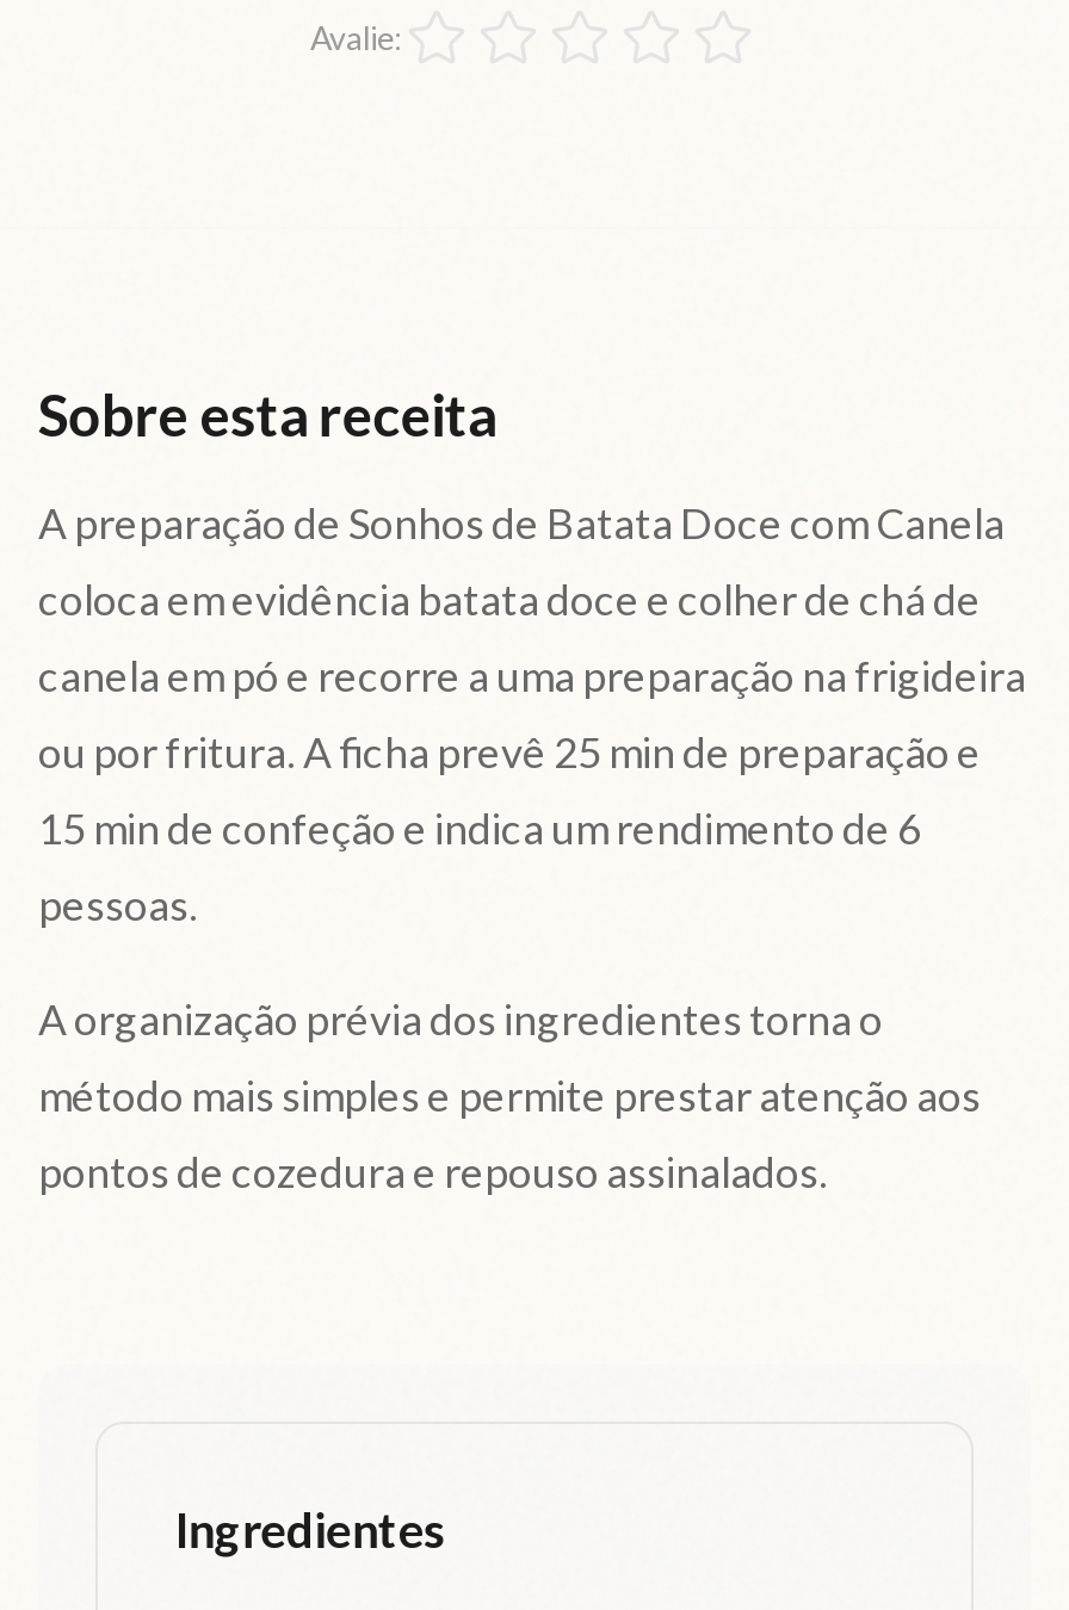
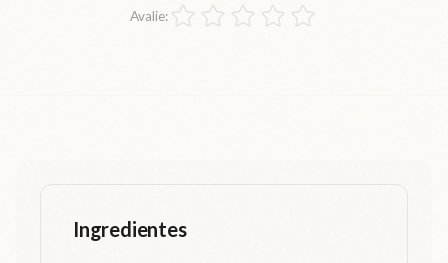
[38,379,1026,1197] Sobre esta receita | A preparação de Sonhos de Batata Doce com Canela | coloca em evidência batata doce e colher de chá de | canela em pó e recorre a uma preparação na frigideira | ou por fritura. A ficha prevê 25 min de preparação e | 15 min de confeção e indica um rendimento de 6 | pessoas. | A organização prévia dos ingredientes torna o | método mais simples e permite prestar atenção aos | pontos de cozedura e repouso assinalados. -> none

